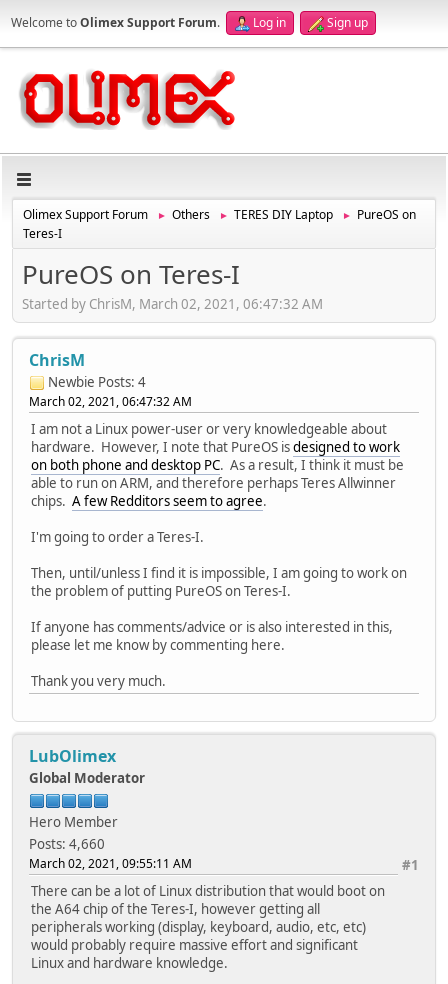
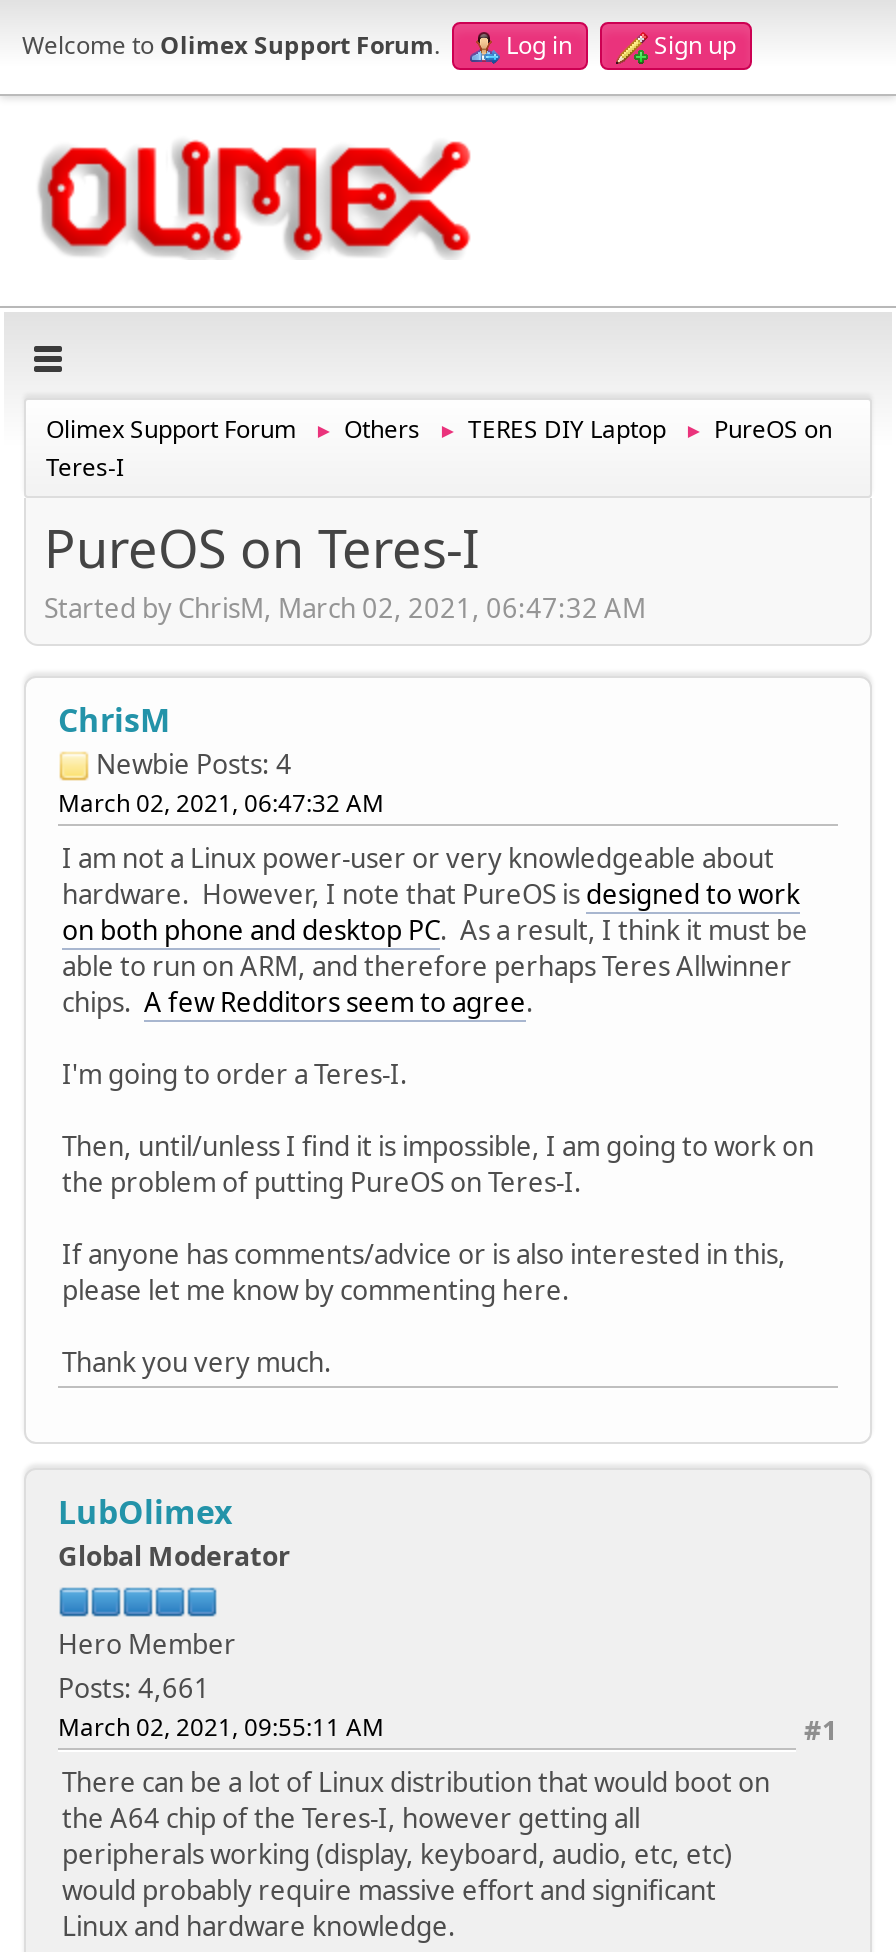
[29,834,105,852] Posts: 4,660 -> [58,1669,210,1705] Posts: 4,661

